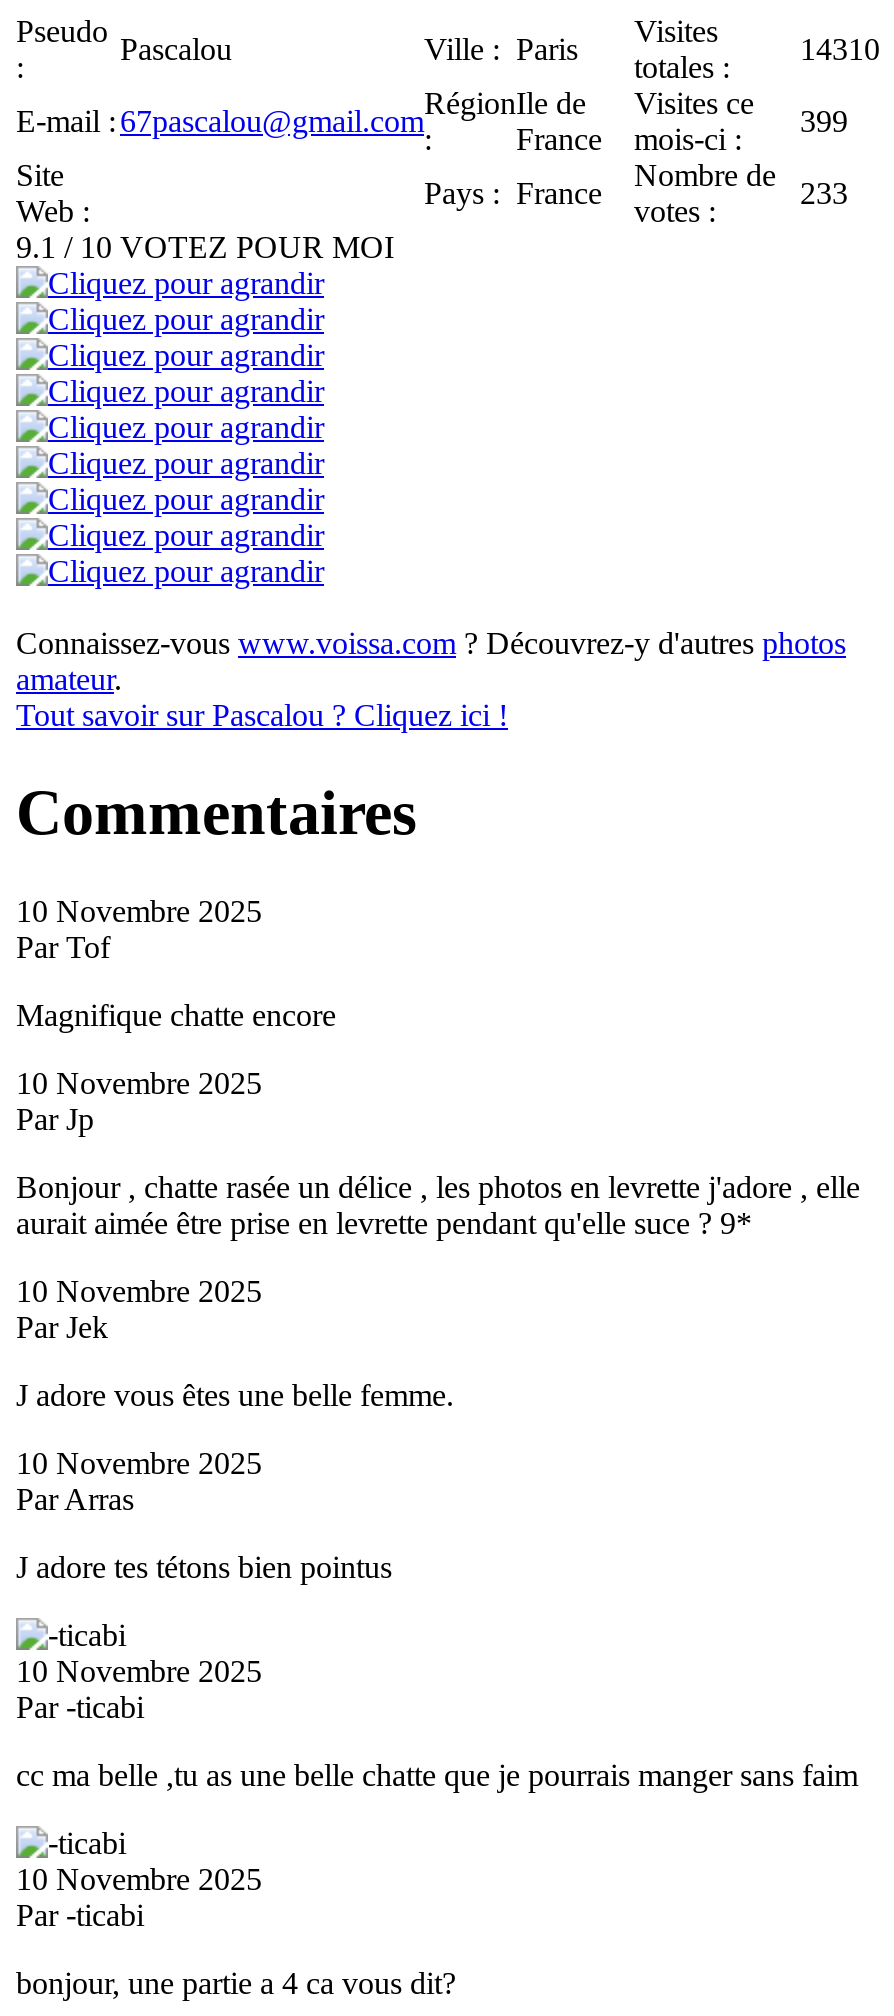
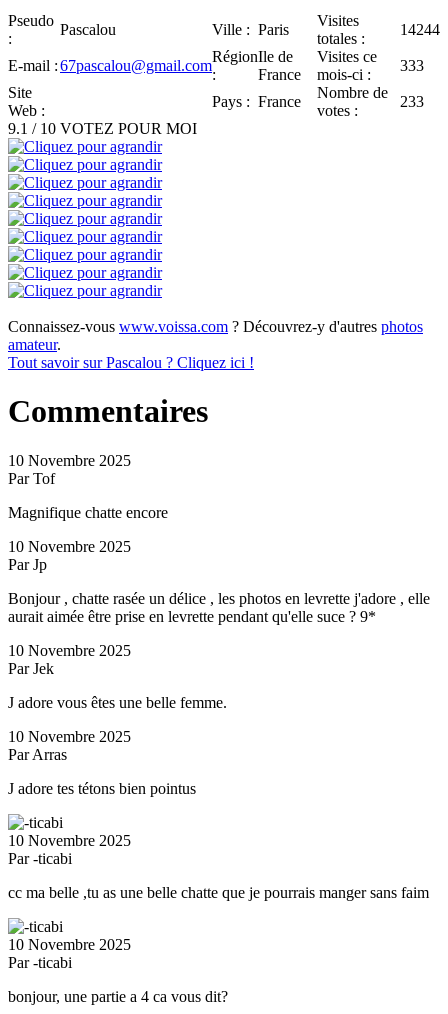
[800,32,880,66] 14310 -> [400,21,440,38] 14244
[800,104,848,138] 399 -> [400,57,424,74] 333

